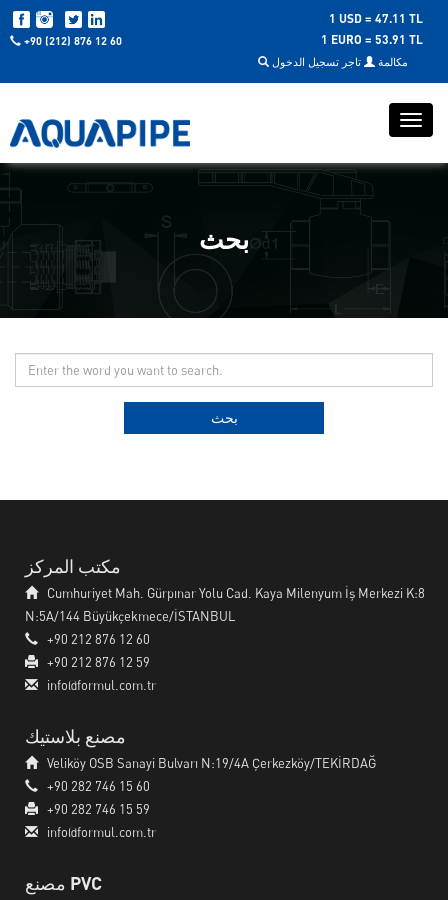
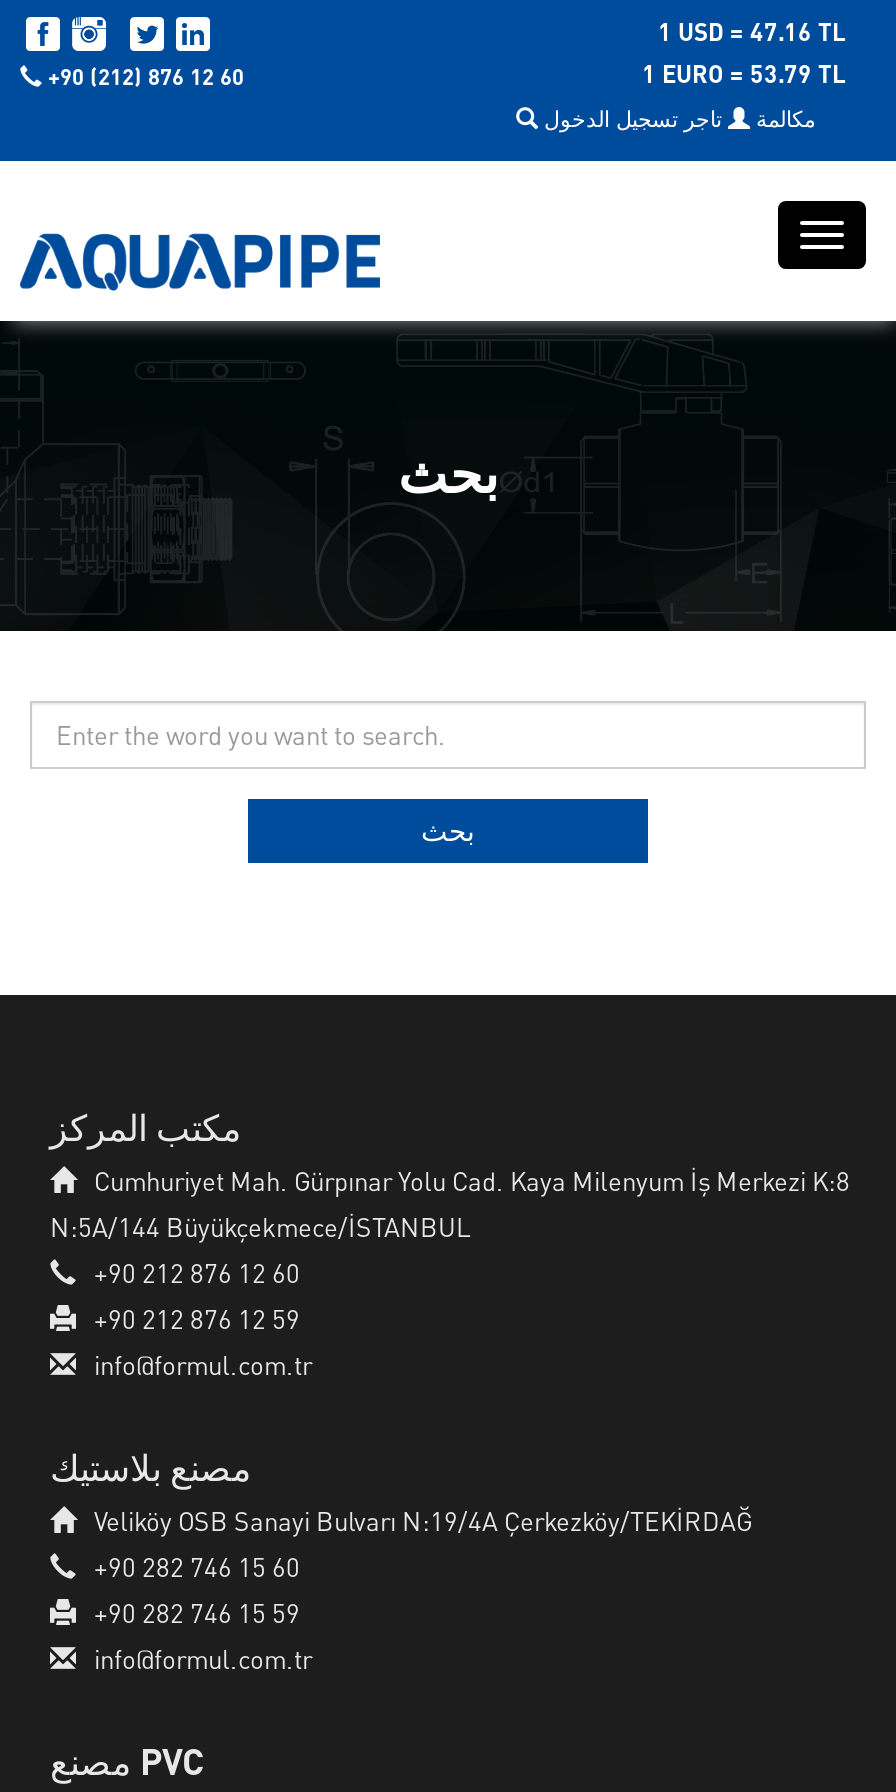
[329,11,423,25] 1 USD = 47.11 TL -> [658,17,846,45] 1 USD = 47.16 TL
[321,32,423,46] 1 EURO = 53.91 TL -> [642,59,846,87] 1 EURO = 53.79 TL

